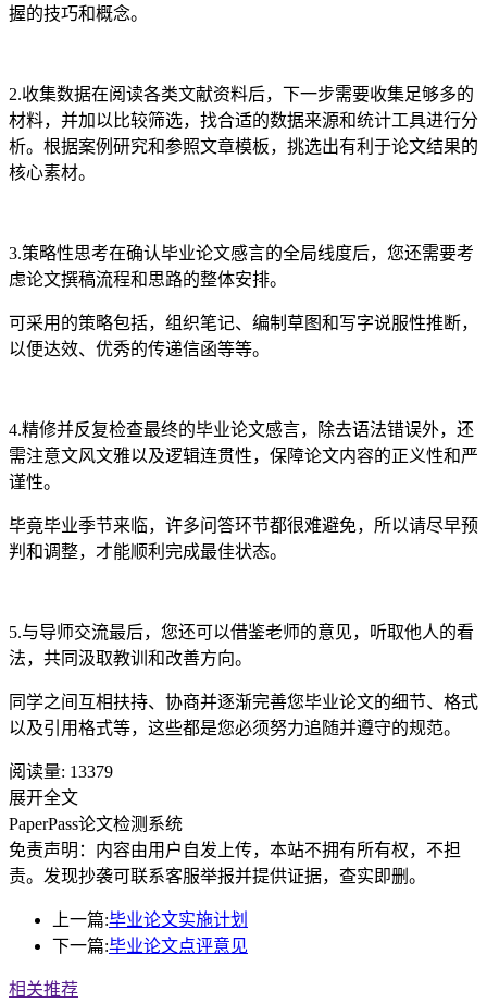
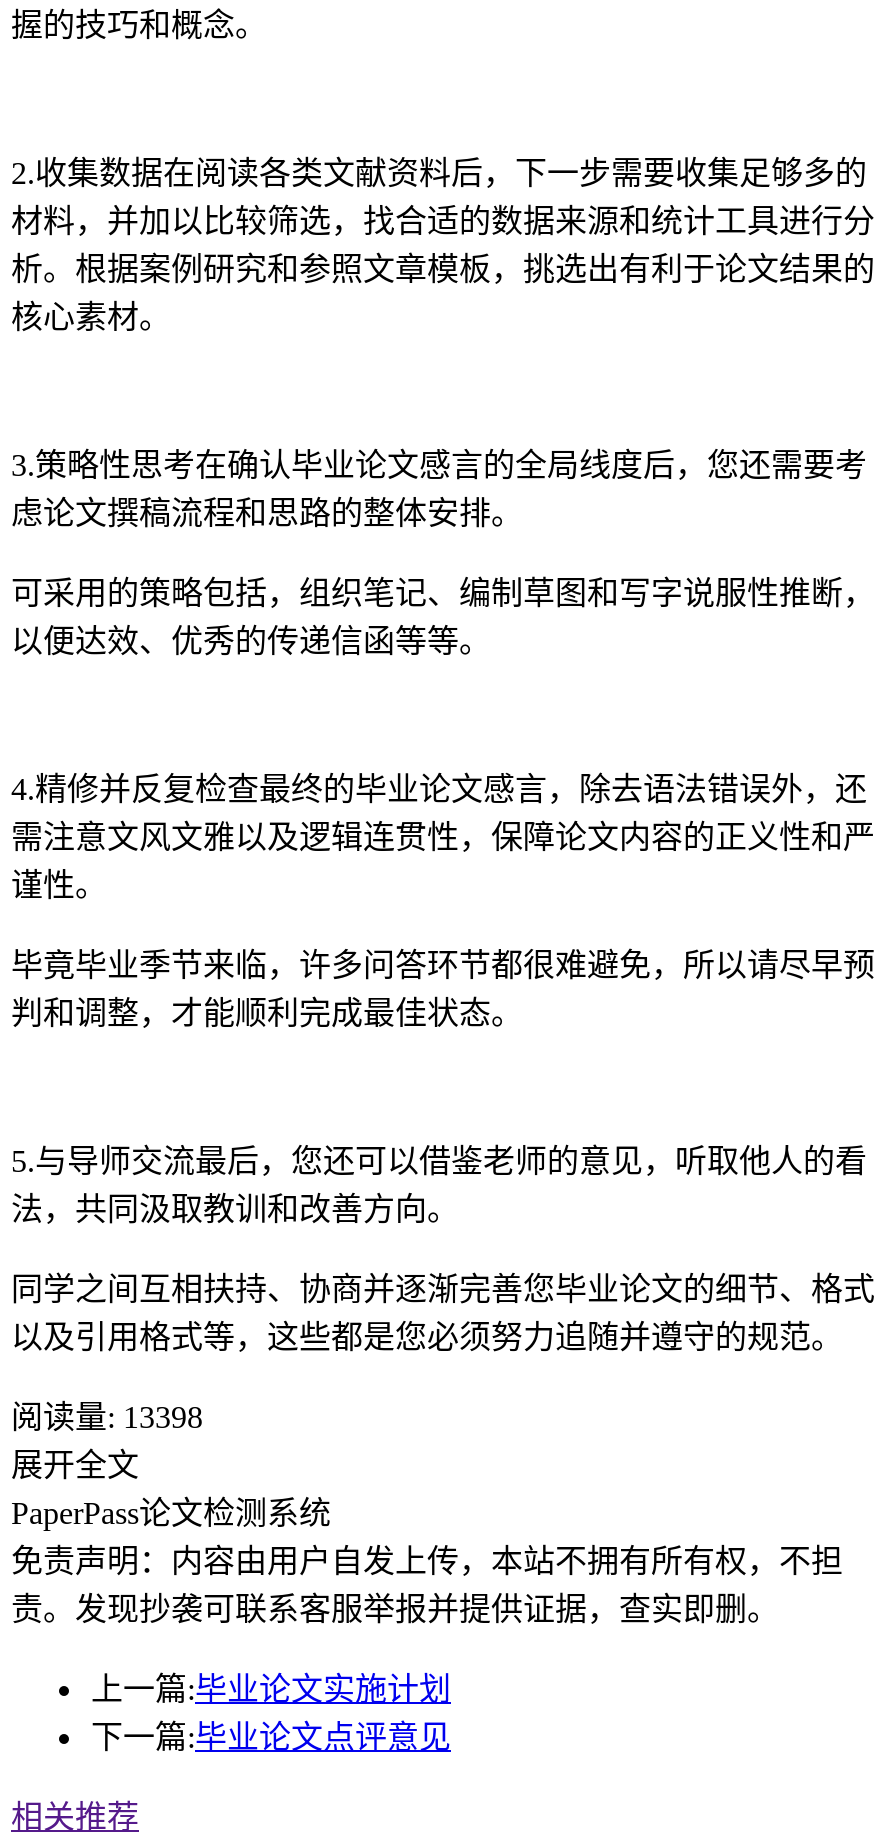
[9,763,113,781] 阅读量: 13379 -> [11,1401,203,1435] 阅读量: 13398

